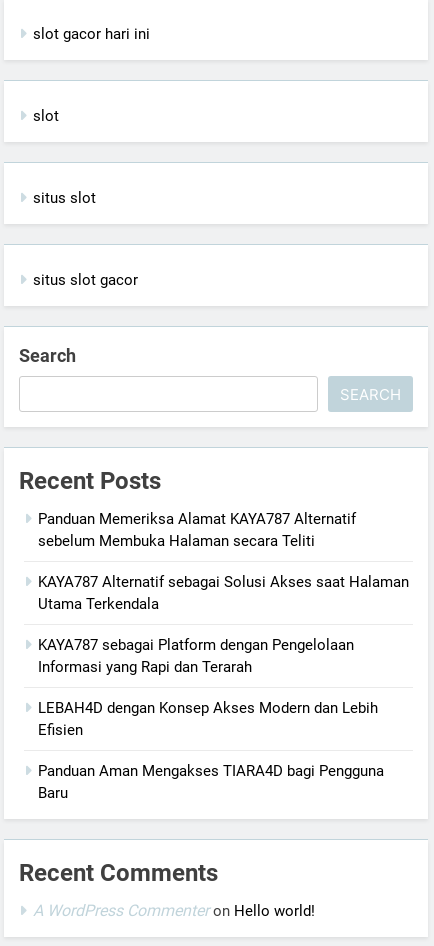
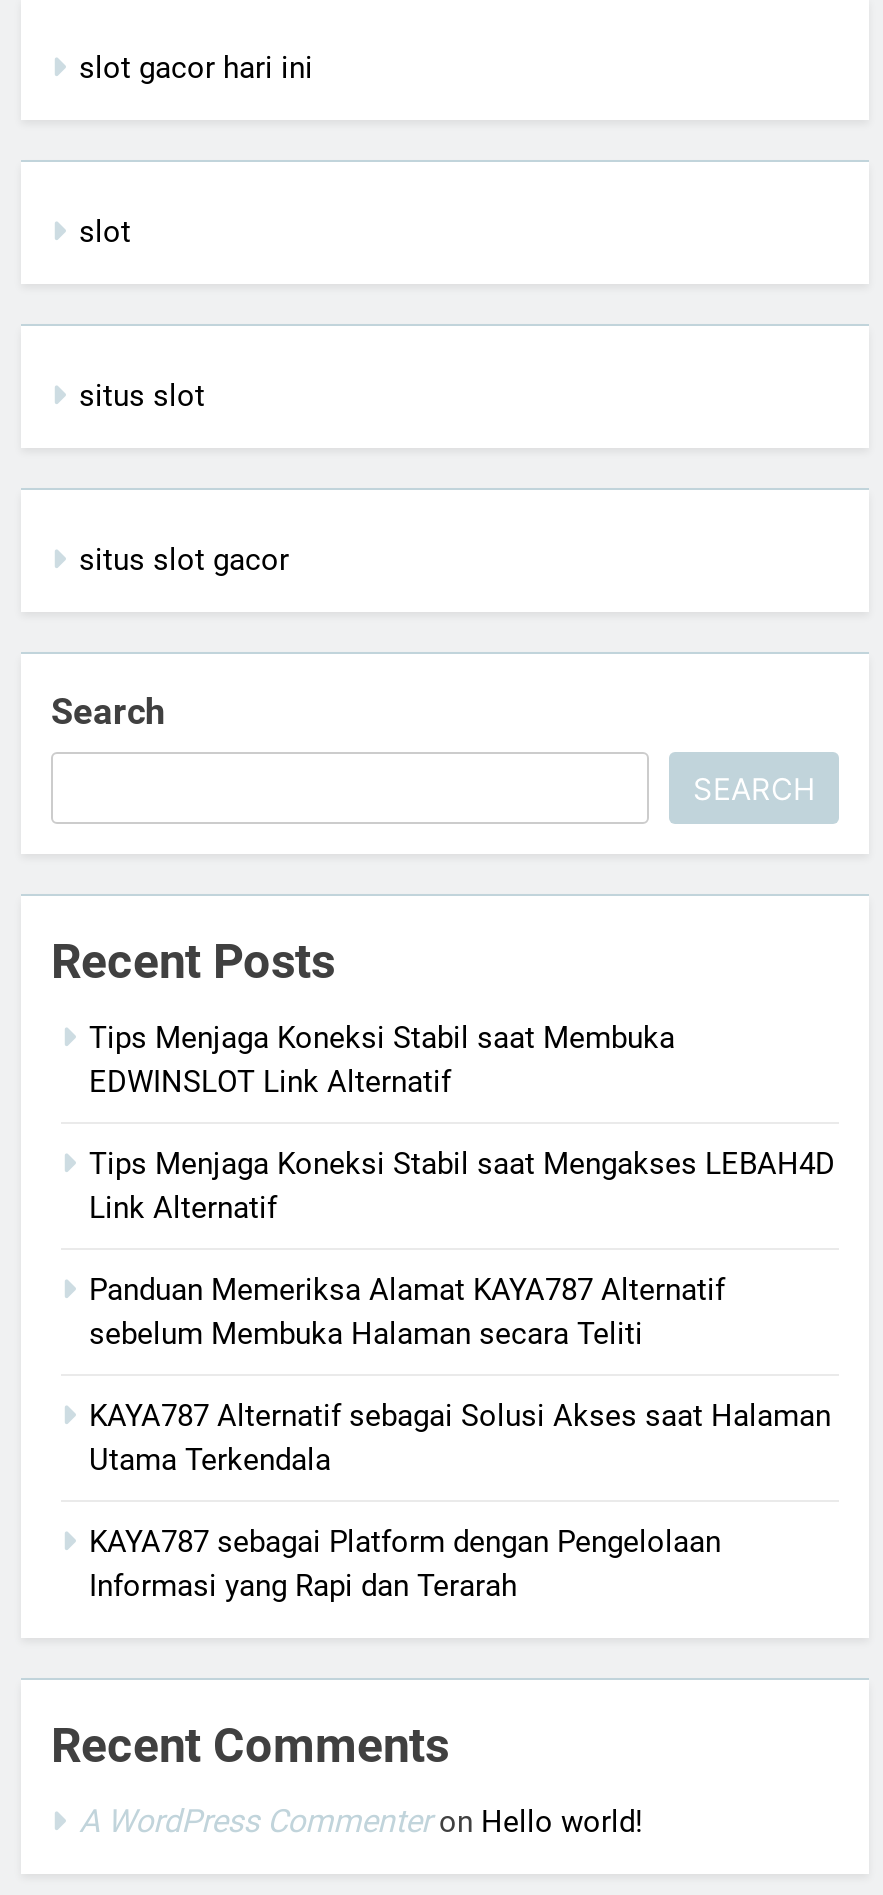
none -> [89,1020,835,1226] Tips Menjaga Koneksi Stabil saat Membuka | EDWINSLOT Link Alternatif | Tips Menjaga Koneksi Stabil saat Mengakses LEBAH4D | Link Alternatif
moved [38,510,409,676] -> [89,1272,831,1604]: Panduan Memeriksa Alamat KAYA787 Alternatif | sebelum Membuka Halaman secara Teliti | KAYA787 Alternatif sebagai Solusi Akses saat Halaman | Utama Terkendala | KAYA787 sebagai Platform dengan Pengelolaan | Informasi yang Rapi dan Terarah
[38,699,384,802] LEBAH4D dengan Konsep Akses Modern dan Lebih | Efisien | Panduan Aman Mengakses TIARA4D bagi Pengguna | Baru -> none

